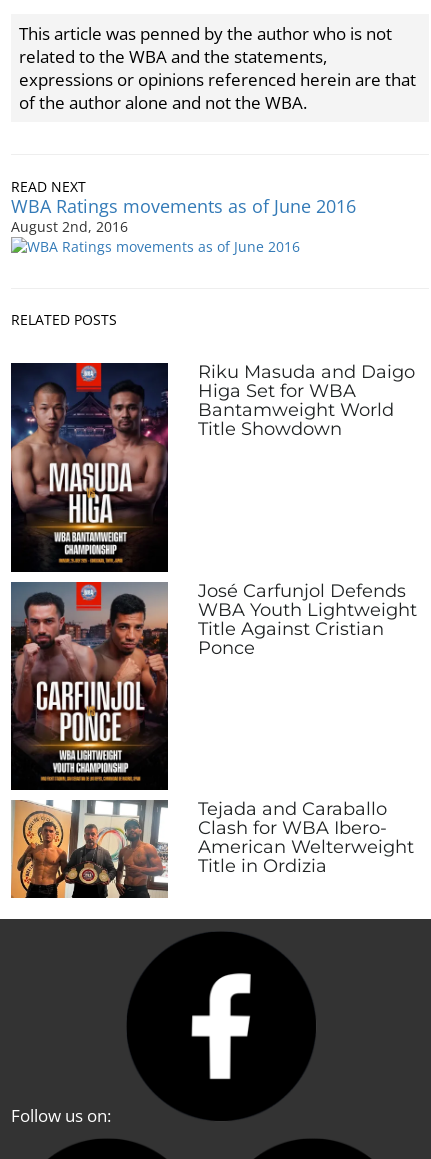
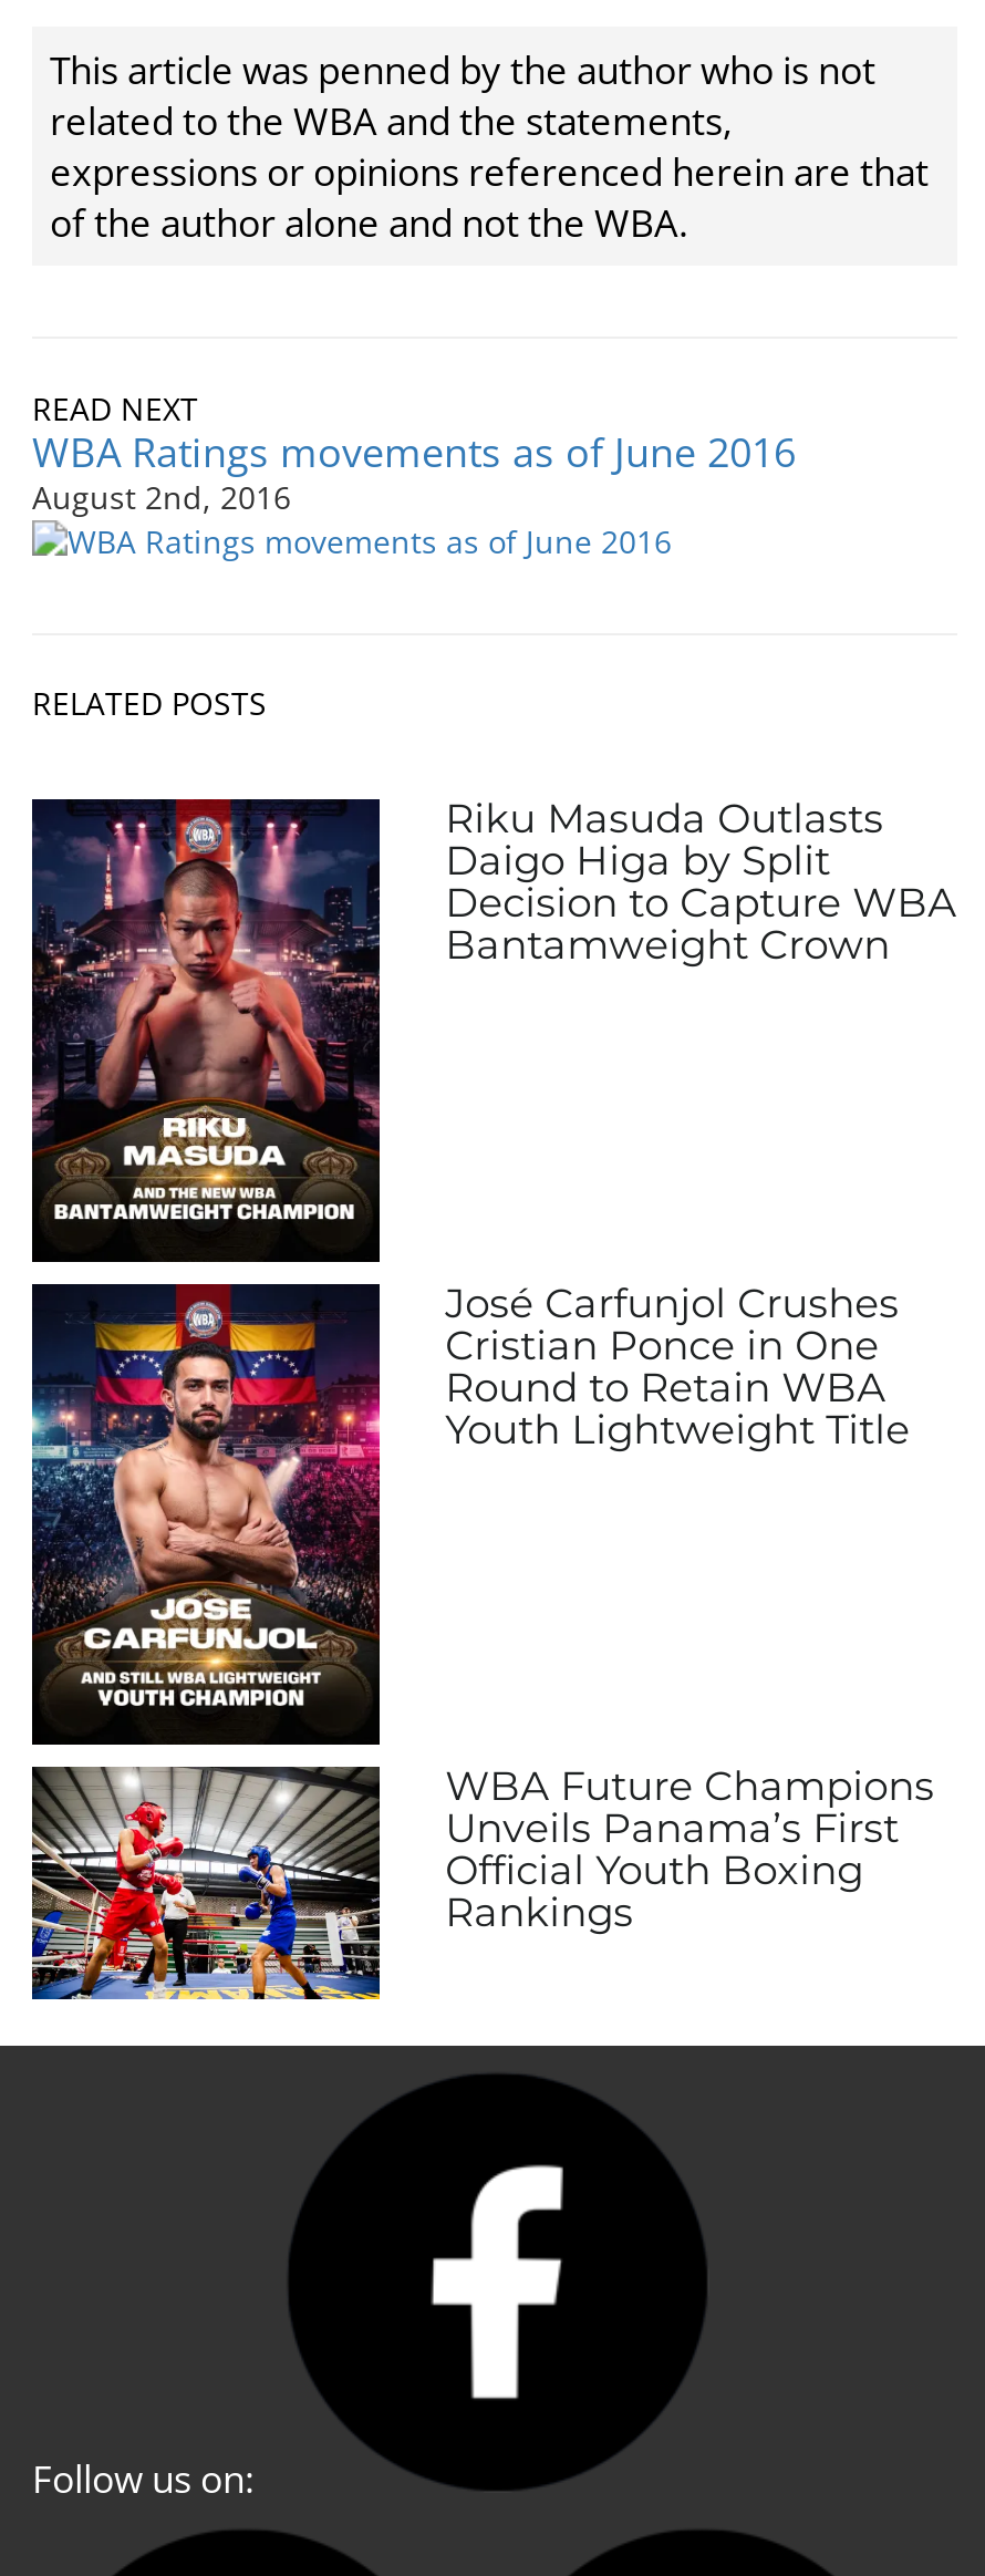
[10,361,415,563] [image] | Riku Masuda and Daigo | Higa Set for WBA | Bantamweight World | Title Showdown -> [30,795,957,1238] [image] | Riku Masuda Outlasts | Daigo Higa by Split | Decision to Capture WBA | Bantamweight Crown
[10,580,417,781] [image] | José Carfunjol Defends | WBA Youth Lightweight | Title Against Cristian | Ponce -> [30,1279,910,1720] [image] | José Carfunjol Crushes | Cristian Ponce in One | Round to Retain WBA | Youth Lightweight Title
[10,798,414,899] [image] | Tejada and Caraballo | Clash for WBA Ibero- | American Welterweight | Title in Ordizia -> [30,1763,935,2001] [image] | WBA Future Champions | Unveils Panama’s First | Official Youth Boxing | Rankings

